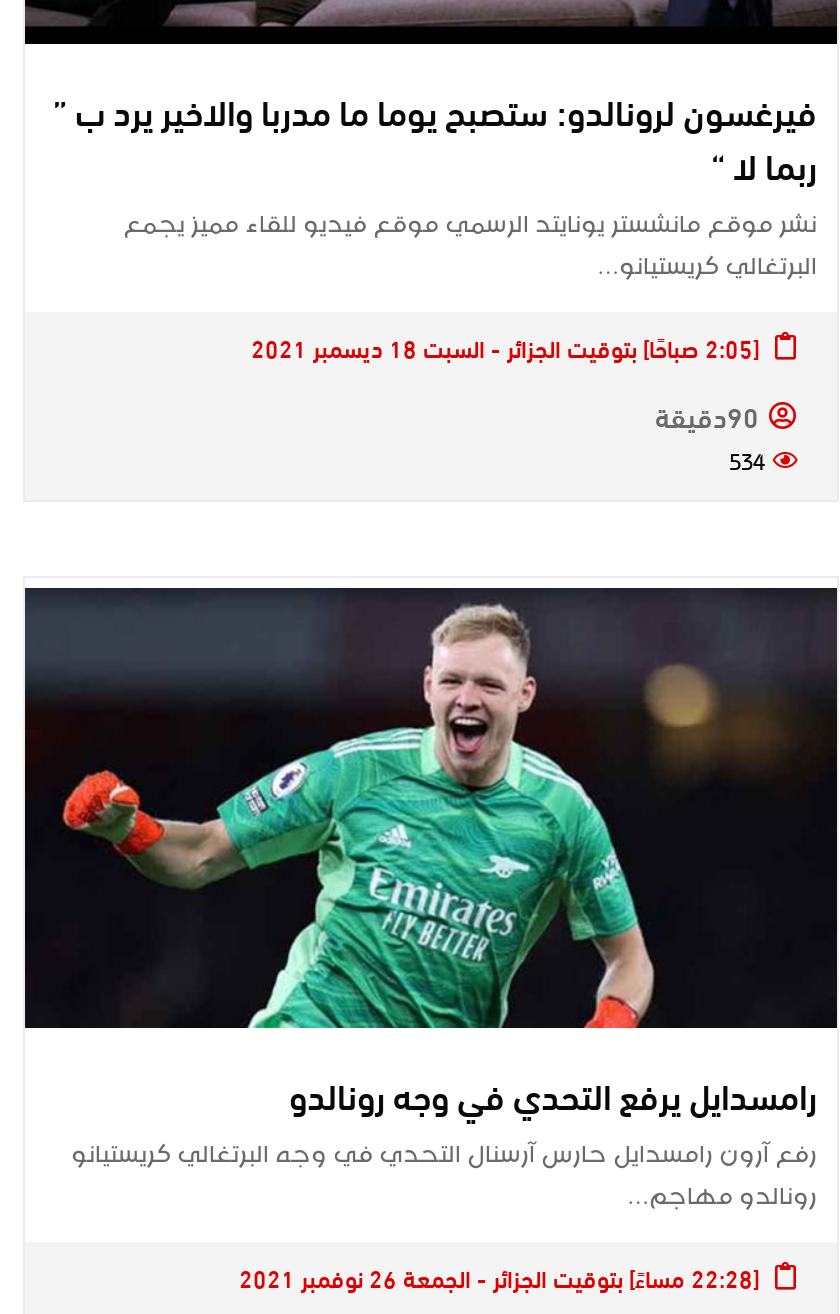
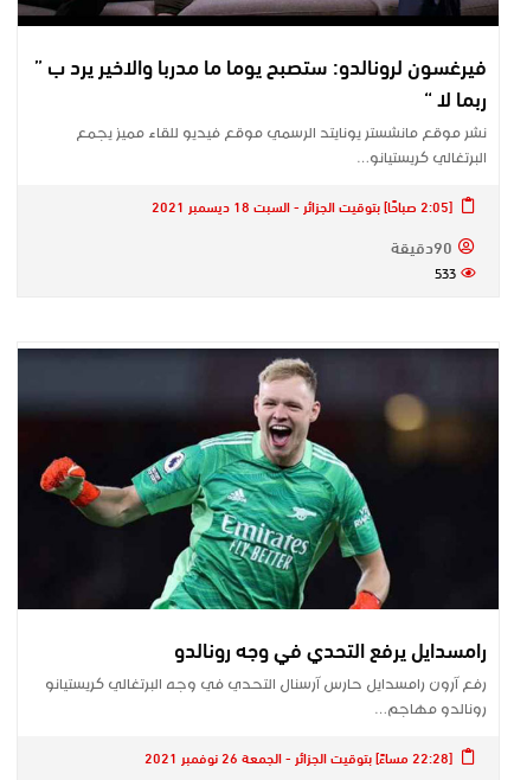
[729,436,765,480] 534 -> [435,258,456,284] 533

